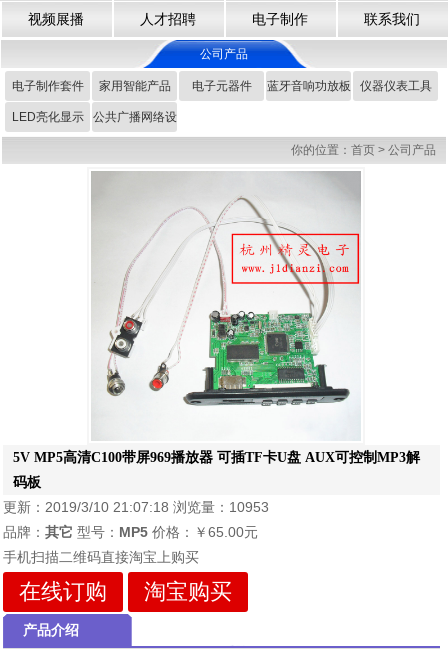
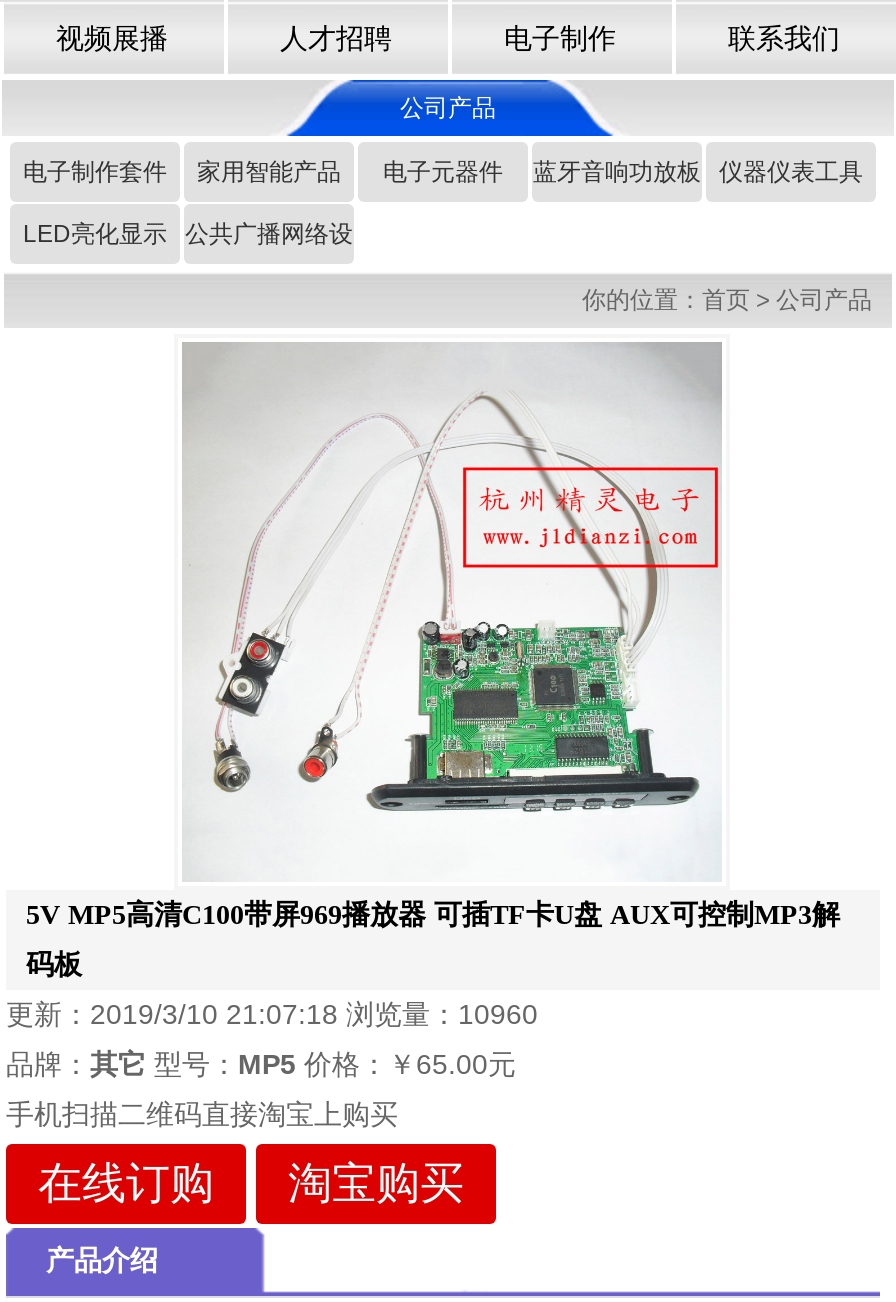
[3,499,269,515] 更新：2019/3/10 21:07:18 浏览量：10953 -> [6,998,538,1030] 更新：2019/3/10 21:07:18 浏览量：10960

